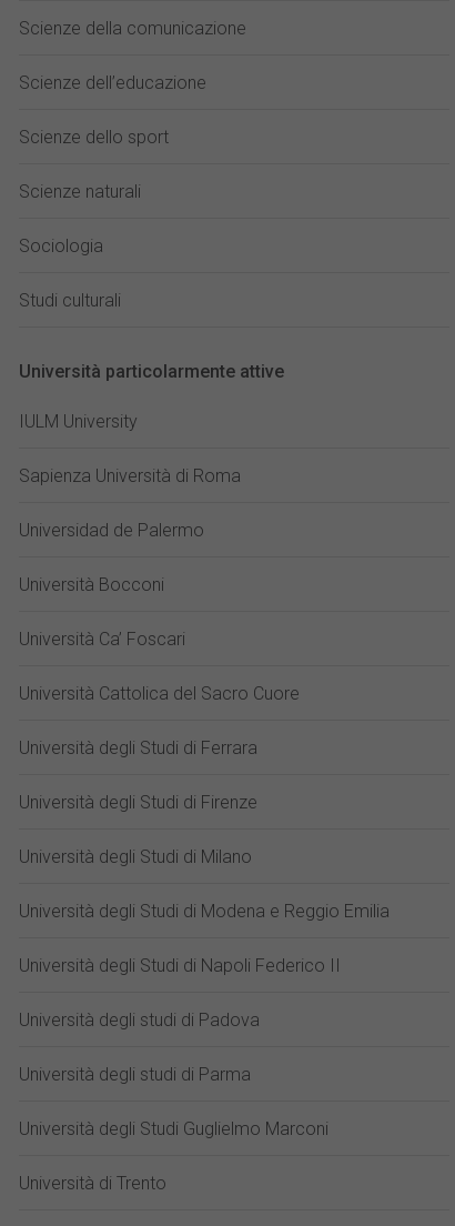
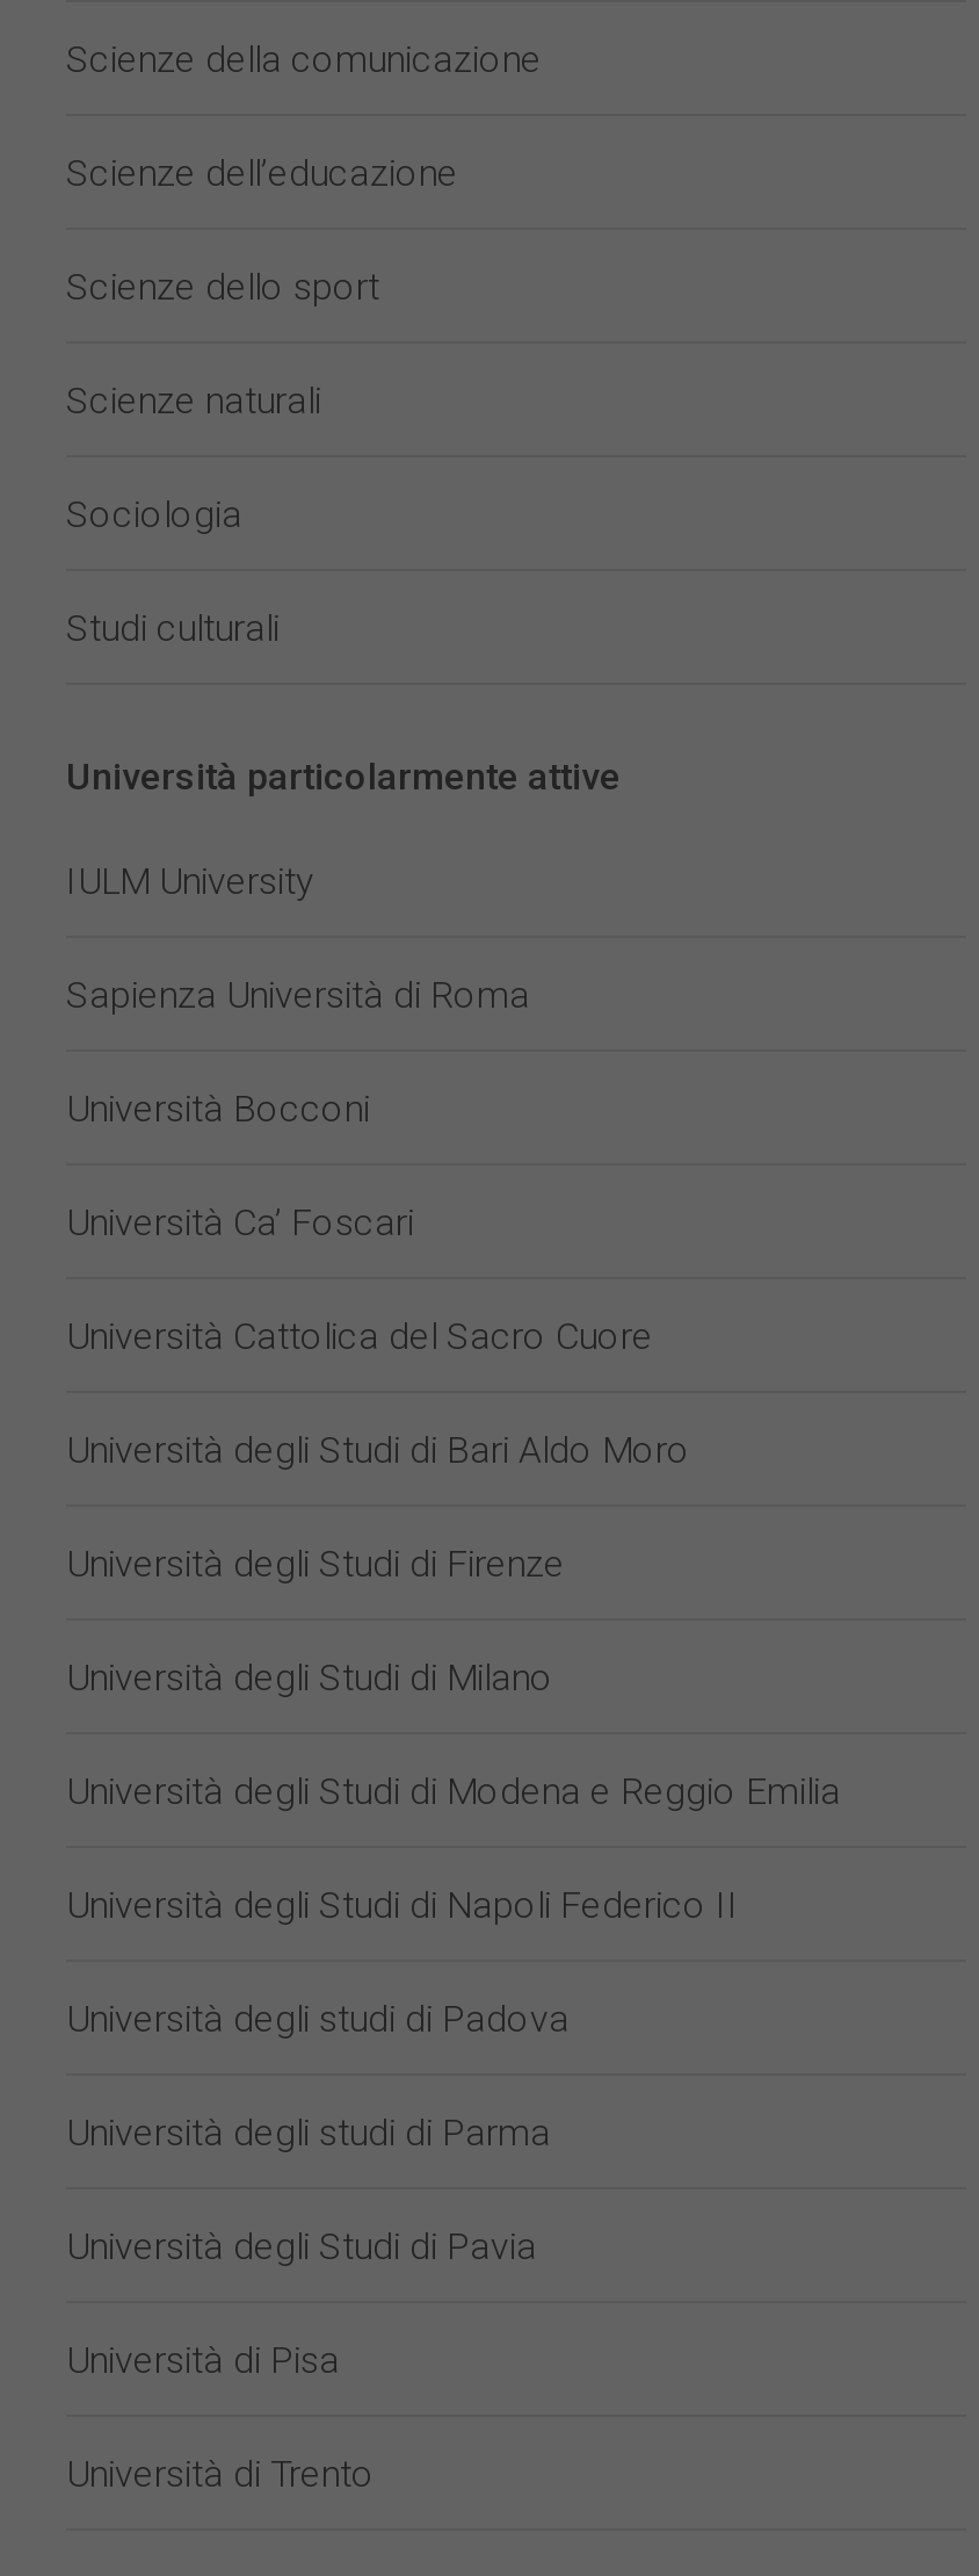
[19,520,204,541] Universidad de Palermo -> none
moved [19,574,300,704] -> [66,1087,653,1358]: Università Bocconi | Università Ca’ Foscari | Università Cattolica del Sacro Cuore
[19,737,257,758] Università degli Studi di Ferrara -> [66,1428,690,1472] Università degli Studi di Bari Aldo Moro
moved [19,792,390,1085] -> [66,1542,841,2155]: Università degli Studi di Firenze | Università degli Studi di Milano | Università degli Studi di Modena e Reggio Emilia | Università degli Studi di Napoli Federico II | Università degli studi di Padova | Università degli studi di Parma
[19,1118,328,1139] Università degli Studi Guglielmo Marconi -> [66,2224,537,2382] Università degli Studi di Pavia | Università di Pisa

